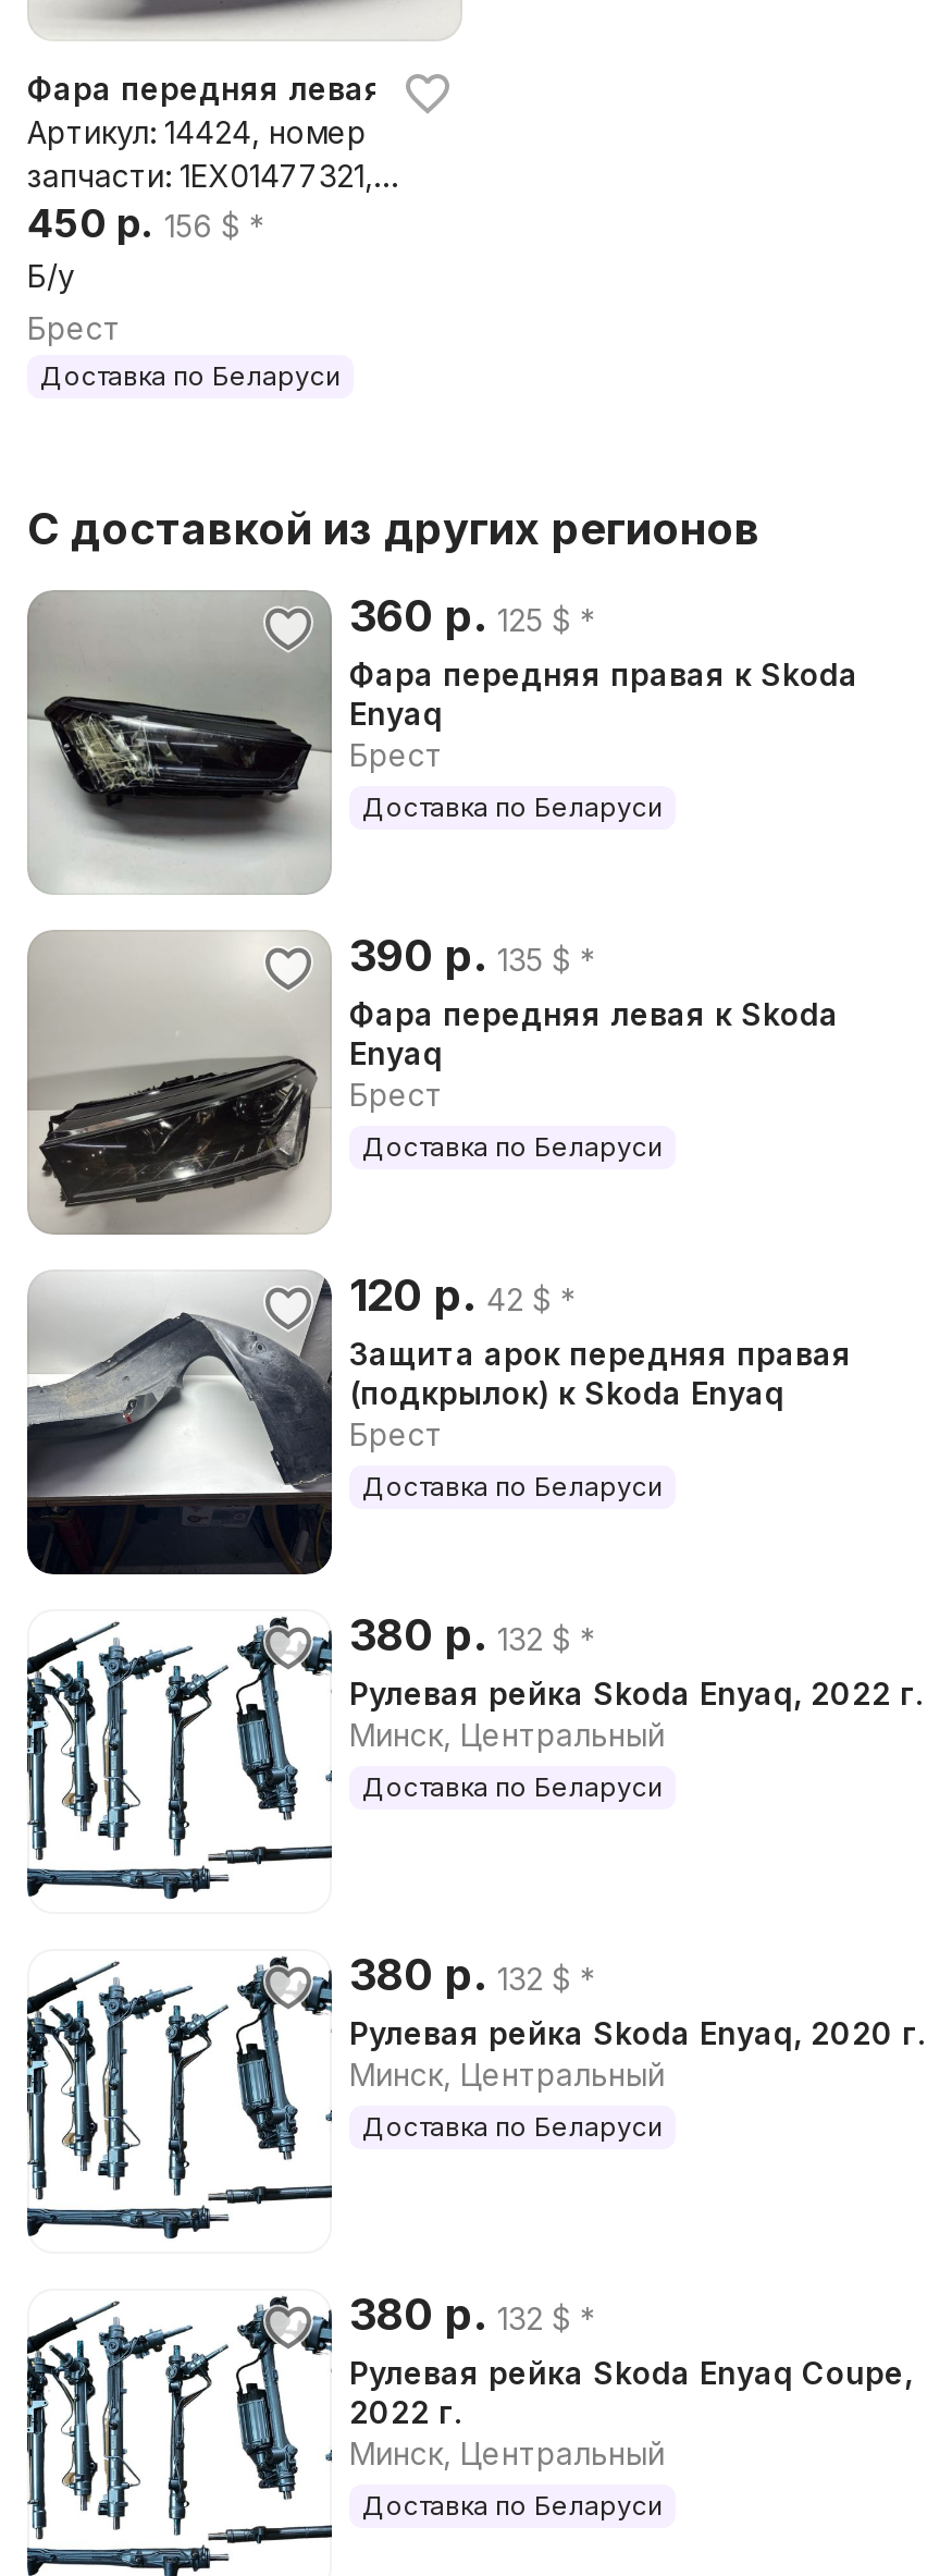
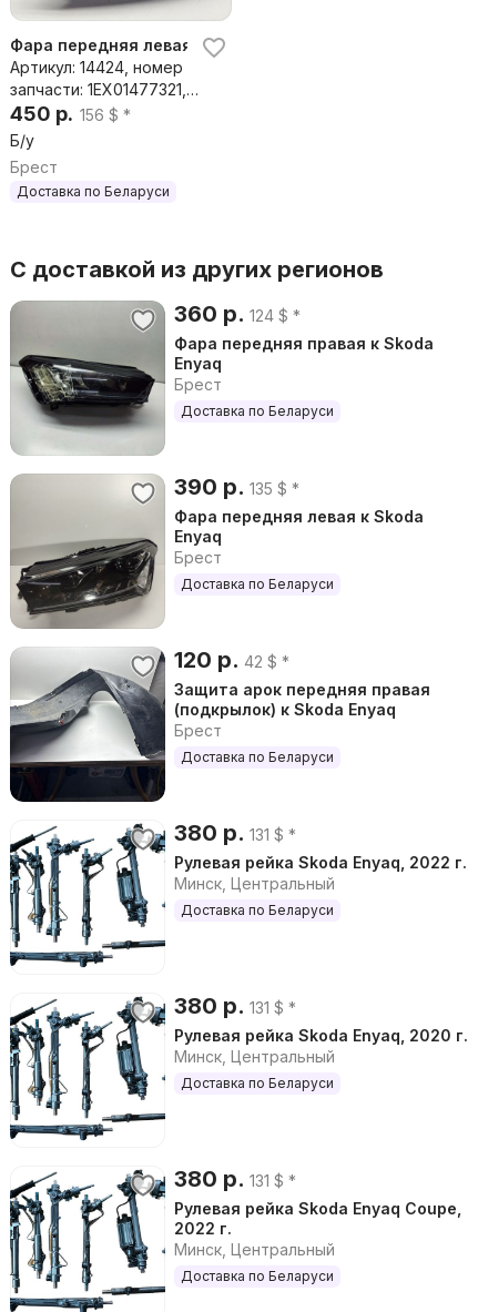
[349,590,595,642] 360 р. 125 $ * -> [174,301,301,327] 360 р. 124 $ *
[349,1609,595,1661] 380 р. 132 $ * -> [174,820,296,846] 380 р. 131 $ *
[349,1949,595,2001] 380 р. 132 $ * -> [174,993,296,1019] 380 р. 131 $ *
[349,2289,595,2341] 380 р. 132 $ * -> [174,1166,296,1192] 380 р. 131 $ *

